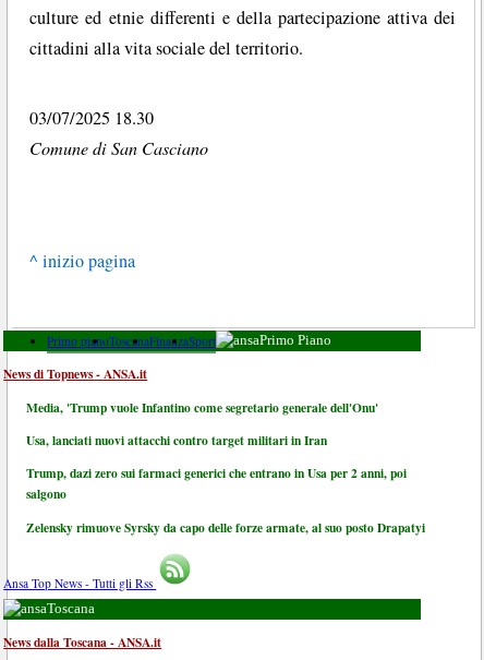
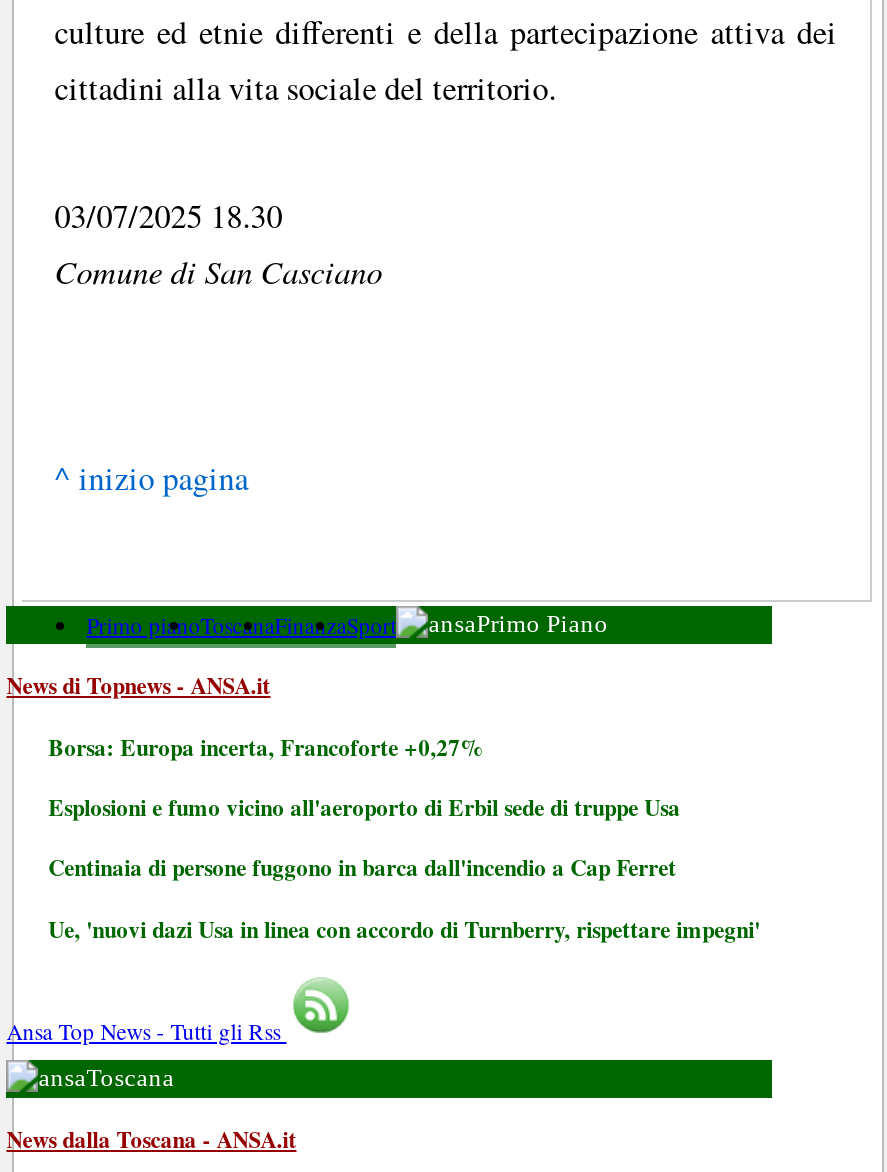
[26,398,378,416] Media, 'Trump vuole Infantino come segretario generale dell'Onu' -> [48,729,482,763] Borsa: Europa incerta, Francoforte +0,27%
[26,431,327,449] Usa, lanciati nuovi attacchi contro target militari in Iran -> [48,790,680,824] Esplosioni e fumo vicino all'aeroporto di Erbil sede di truppe Usa
[26,464,407,503] Trump, dazi zero sui farmaci generici che entrano in Usa per 2 anni, poi | salgono -> [48,851,676,885] Centinaia di persone fuggono in barca dall'incendio a Cap Ferret
[26,518,425,537] Zelensky rimuove Syrsky da capo delle forze armate, al suo posto Drapatyi -> [48,912,760,946] Ue, 'nuovi dazi Usa in linea con accordo di Turnberry, rispettare impegni'

